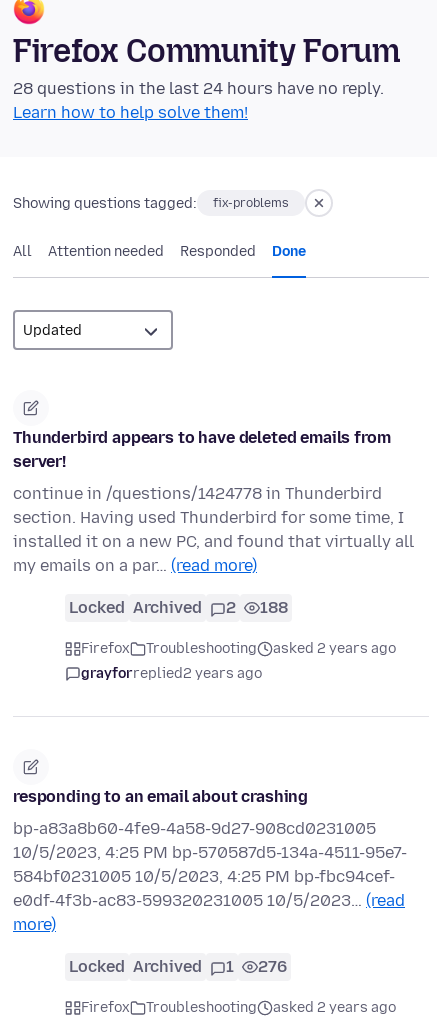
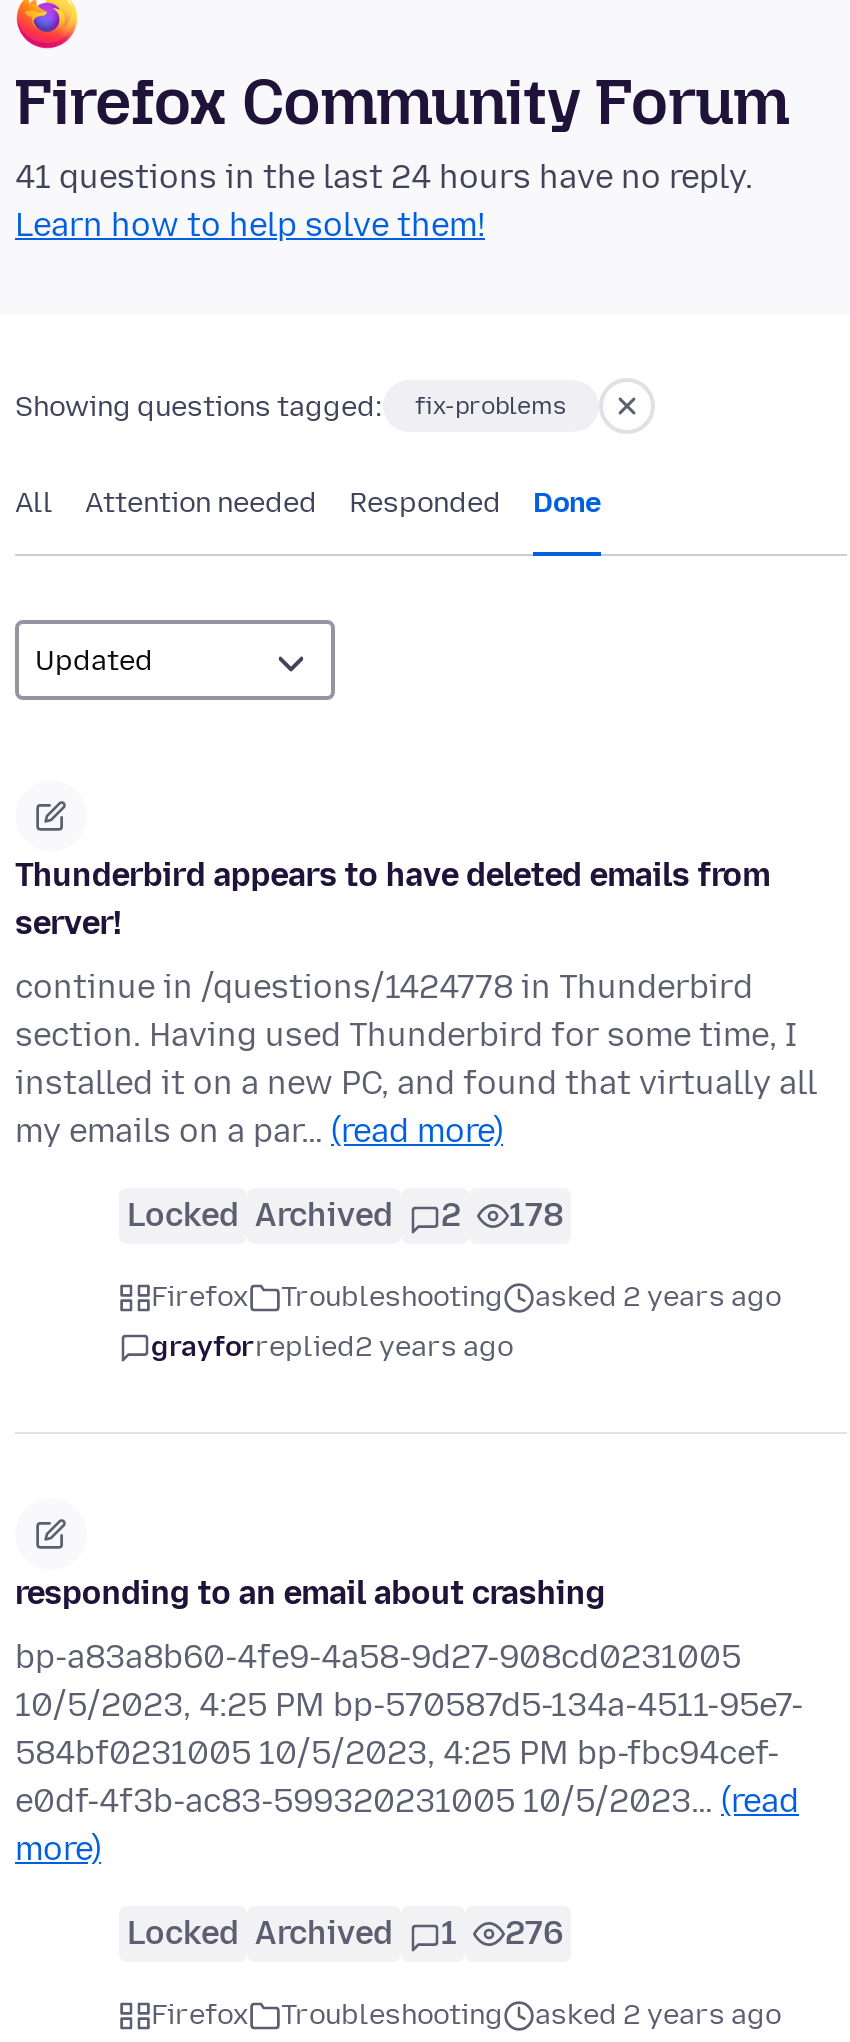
[13,79,384,98] 28 questions in the last 24 hours have no reply. -> [15,159,753,197] 41 questions in the last 24 hours have no reply.
[69,598,288,617] Locked Archived 2 188 -> [127,1197,563,1235] Locked Archived 2 178

